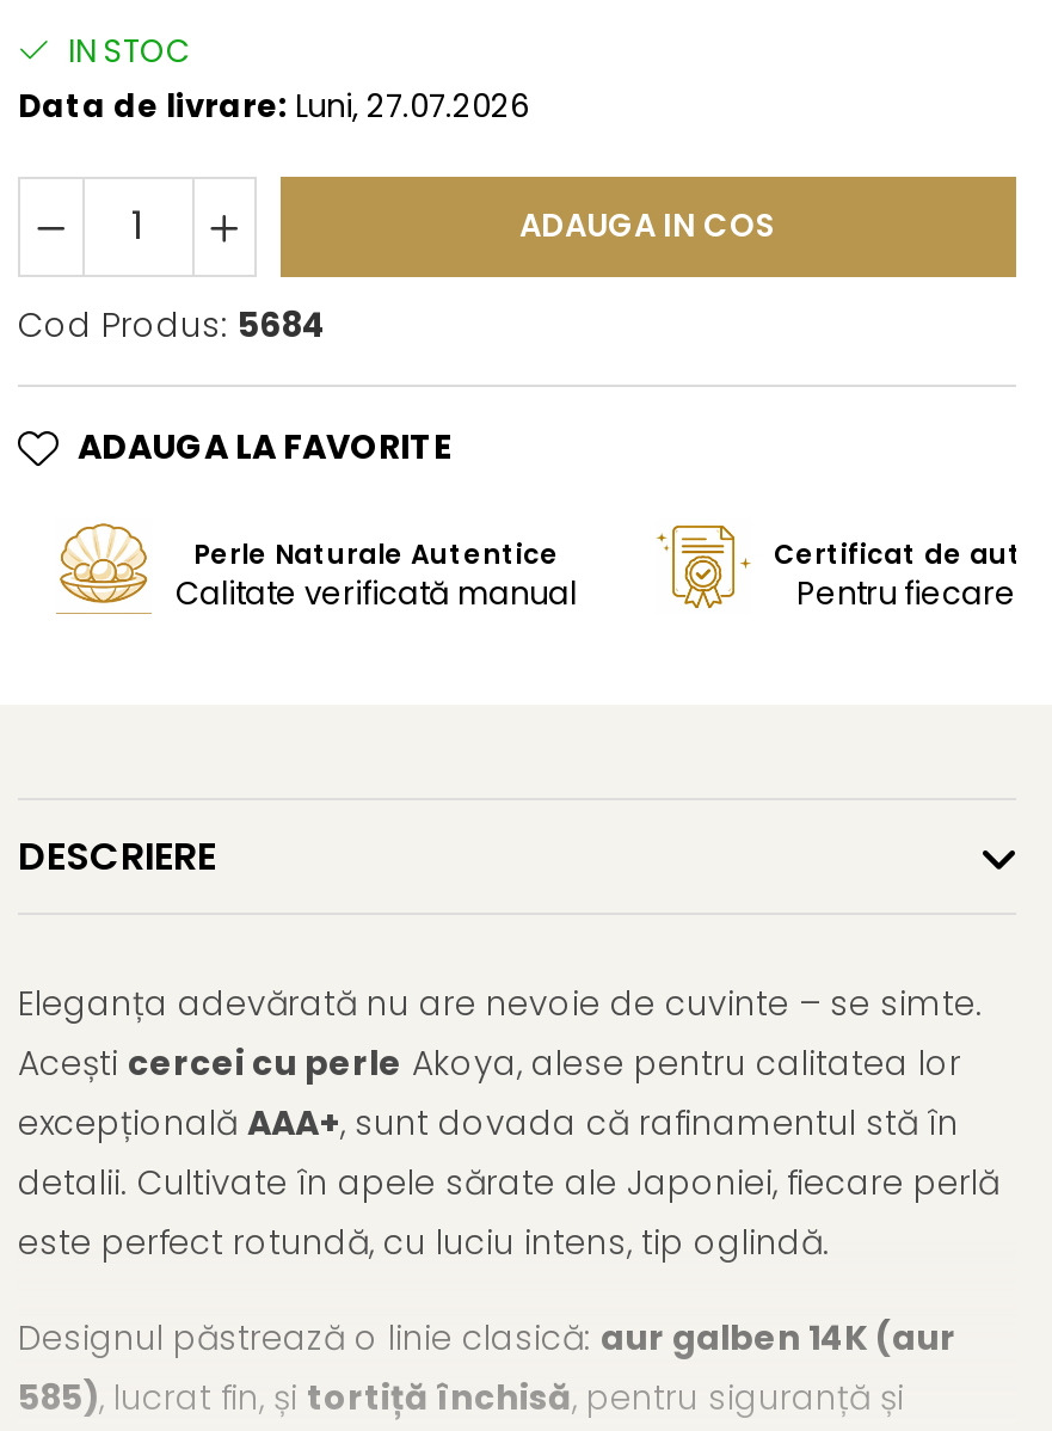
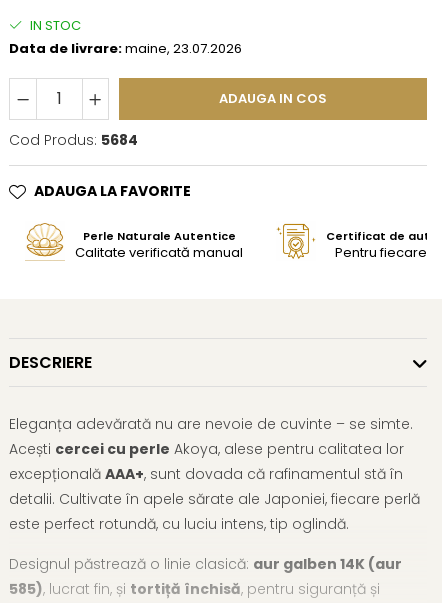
[18,84,529,129] Data de livrare: Luni, 27.07.2026 -> [9,39,242,58] Data de livrare: maine, 23.07.2026

